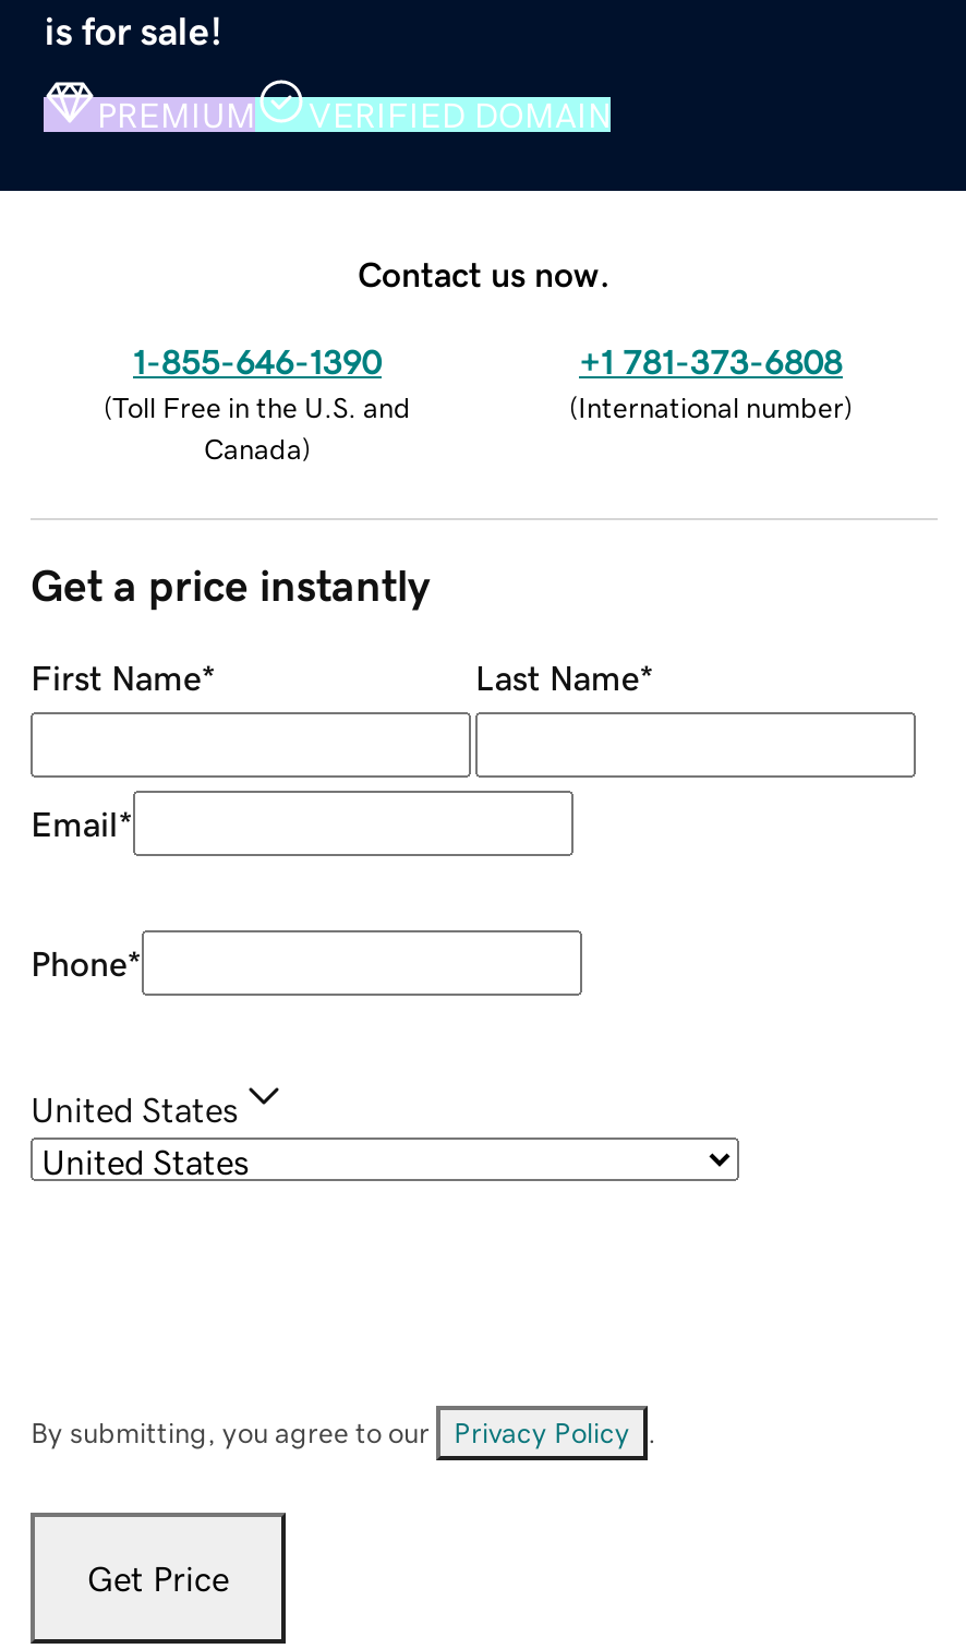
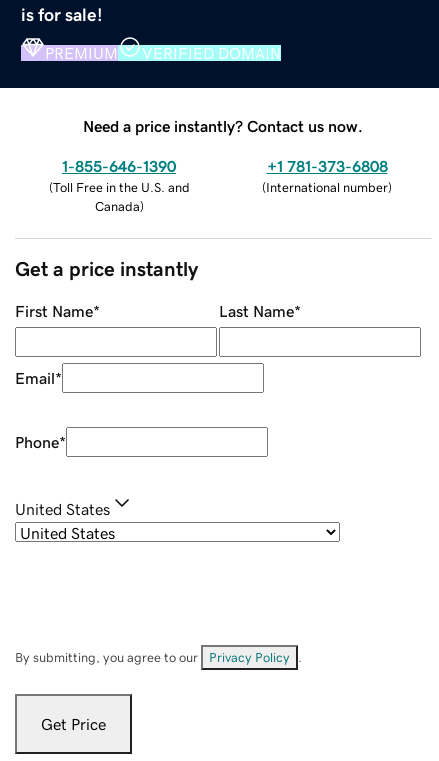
[358,255,611,290] Contact us now. -> [83,118,363,134] Need a price instantly? Contact us now.

